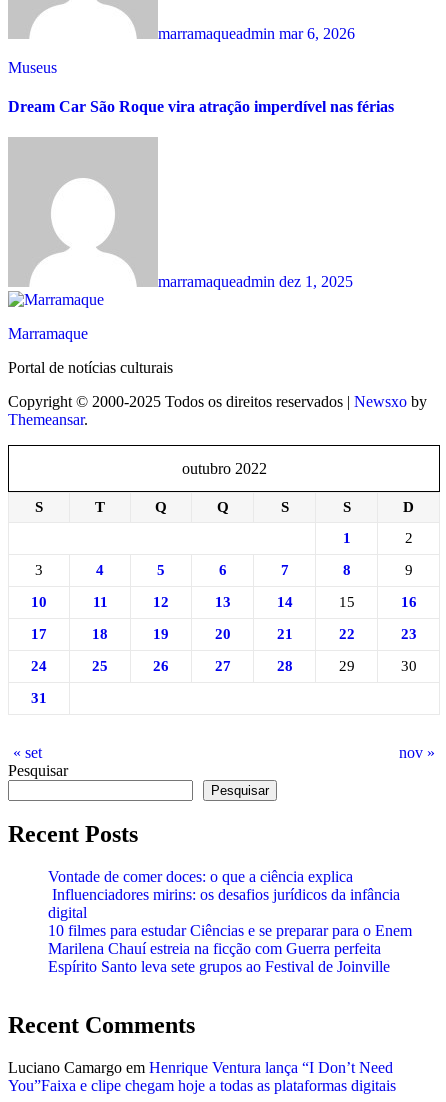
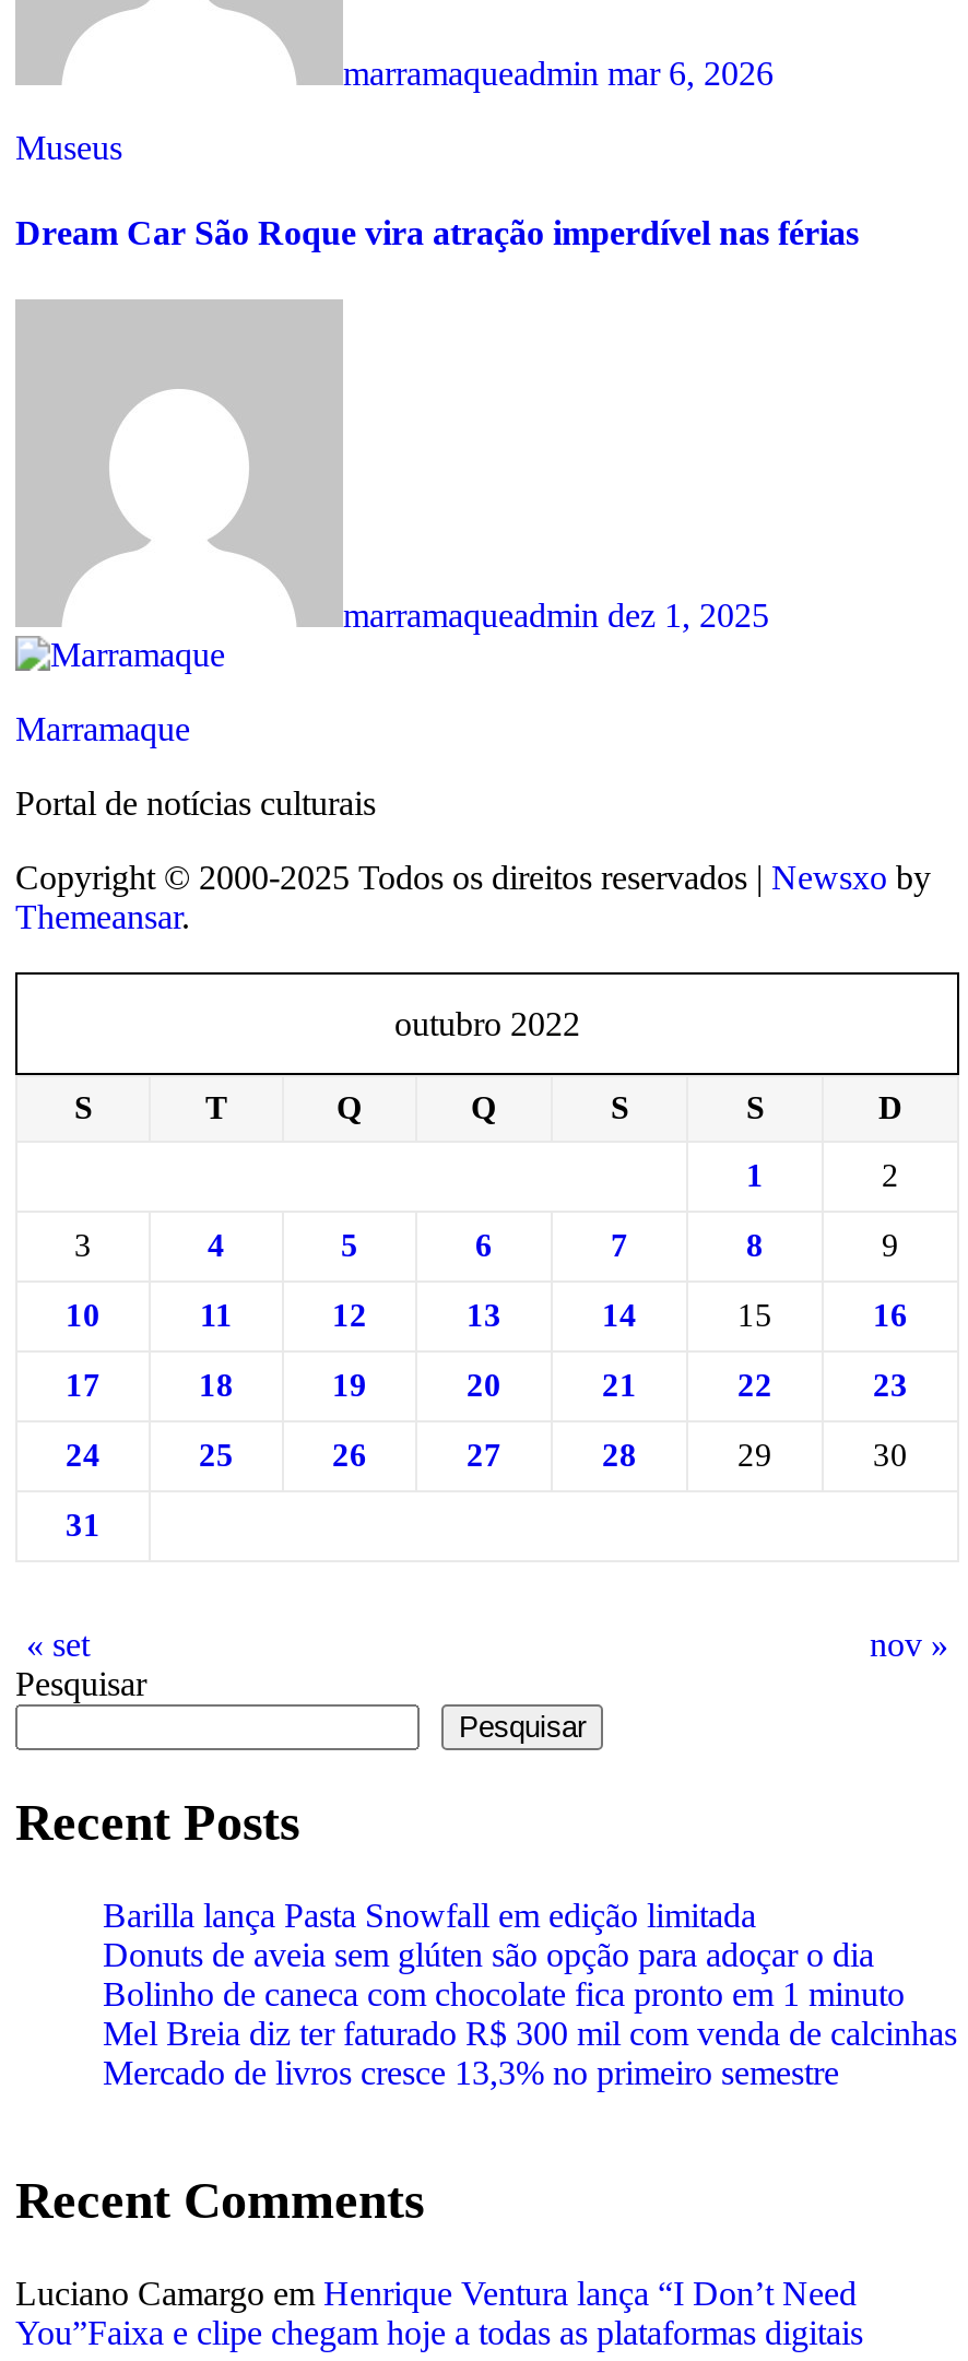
[48,868,412,975] Vontade de comer doces: o que a ciência explica | Influenciadores mirins: os desafios jurídicos da infância | digital | 10 filmes para estudar Ciências e se preparar para o Enem | Marilena Chauí estreia na ficção com Guerra perfeita | Espírito Santo leva sete grupos ao Festival de Joinville -> [103,1897,957,2091] Barilla lança Pasta Snowfall em edição limitada | Donuts de aveia sem glúten são opção para adoçar o dia | Bolinho de caneca com chocolate fica pronto em 1 minuto | Mel Breia diz ter faturado R$ 300 mil com venda de calcinhas | Mercado de livros cresce 13,3% no primeiro semestre

